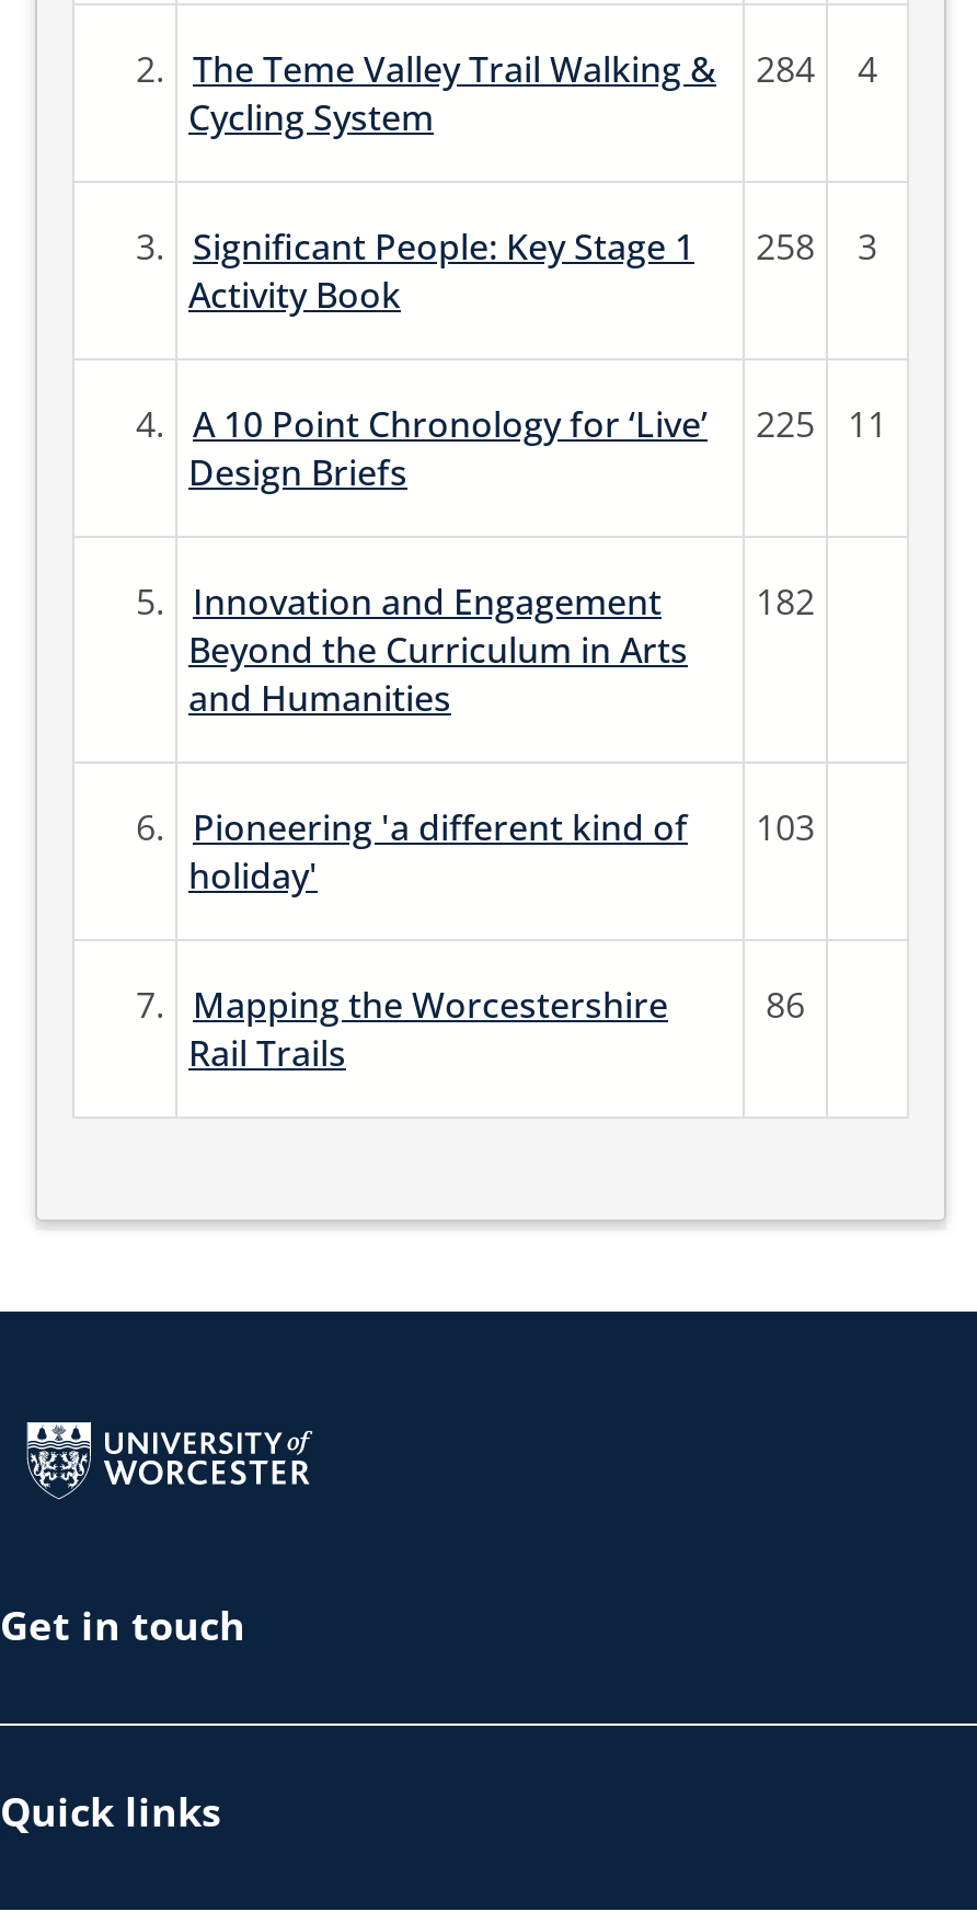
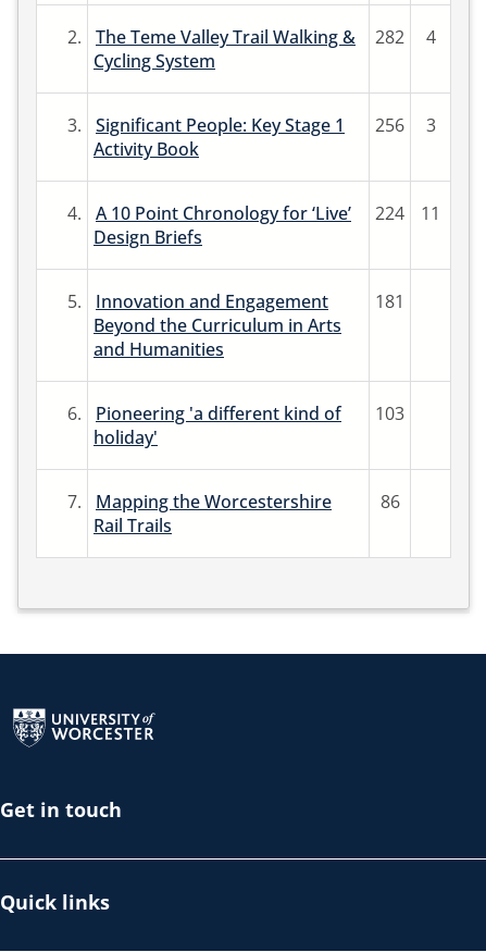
[136,45,877,93] 2. The Teme Valley Trail Walking & 284 4 -> [67,25,435,49] 2. The Teme Valley Trail Walking & 282 4
[136,222,877,271] 3. Significant People: Key Stage 1 258 3 -> [67,113,435,137] 3. Significant People: Key Stage 1 256 3
[136,400,887,448] 4. A 10 Point Chronology for ‘Live’ 225 11 -> [67,201,440,225] 4. A 10 Point Chronology for ‘Live’ 224 11
[136,577,815,626] 5. Innovation and Engagement 182 -> [67,289,404,313] 5. Innovation and Engagement 181

